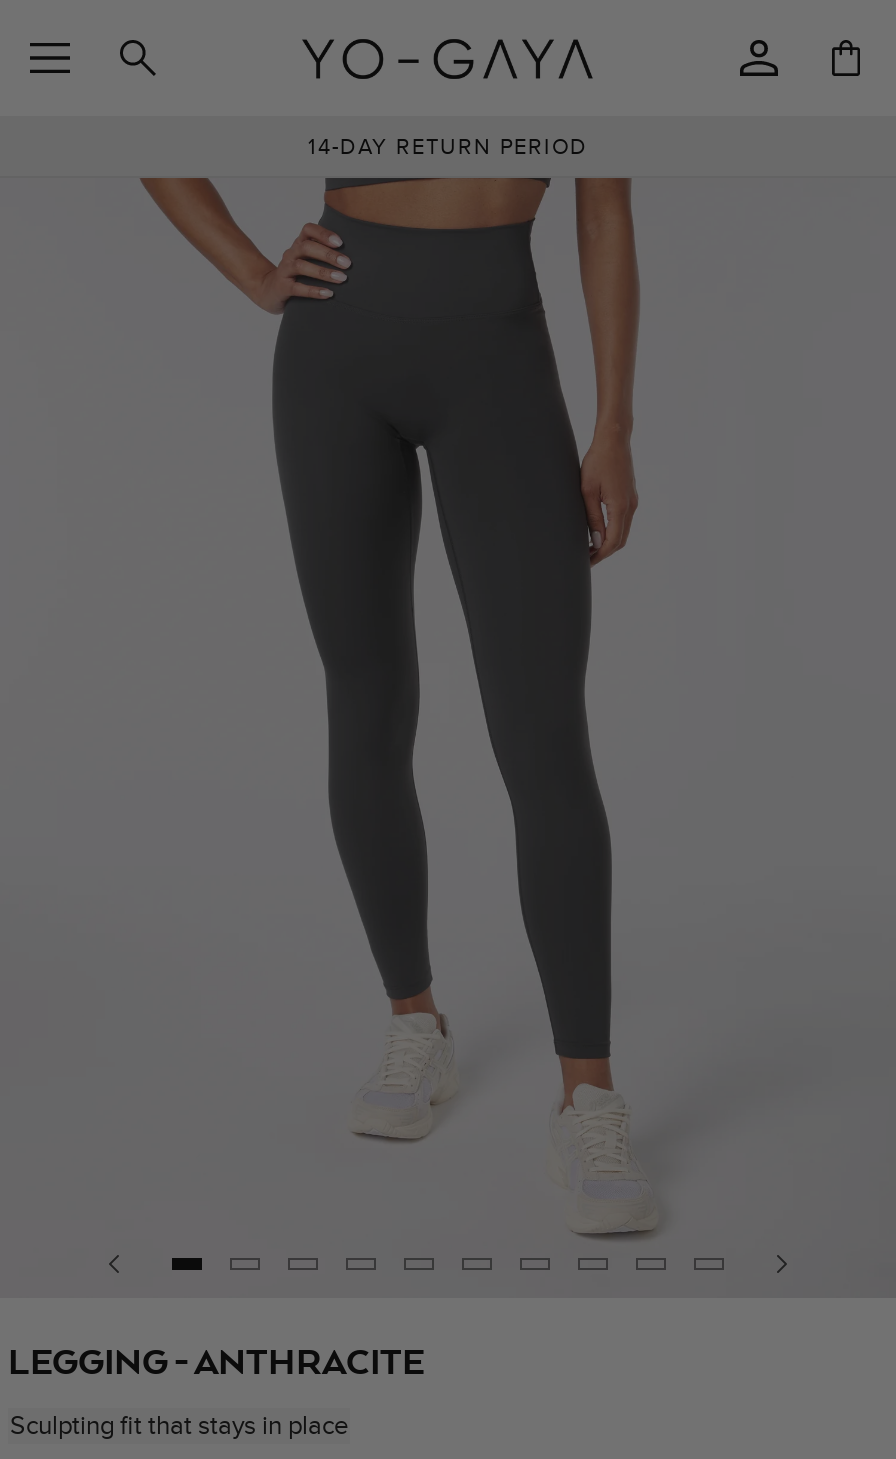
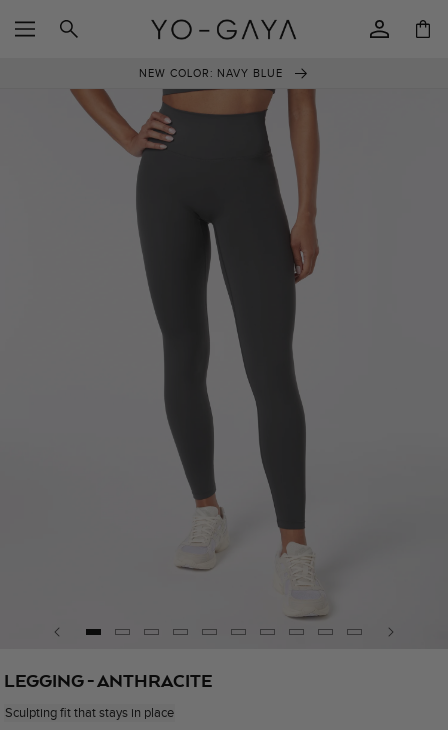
[308,135,588,161] 14-DAY RETURN PERIOD -> [138,67,286,80] NEW COLOR: NAVY BLUE

